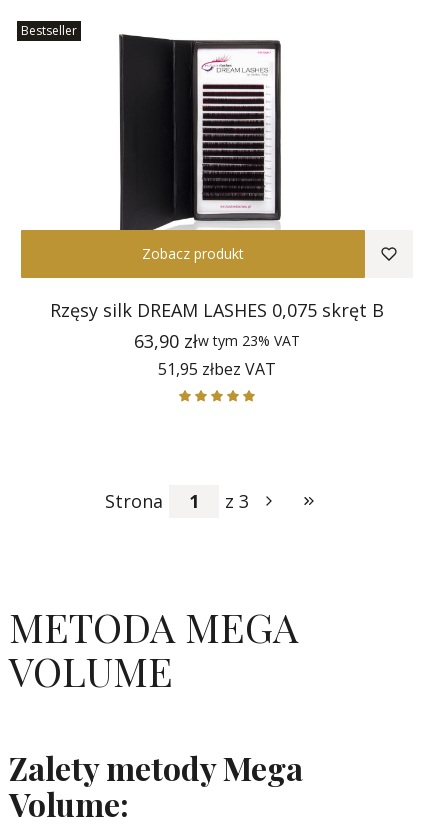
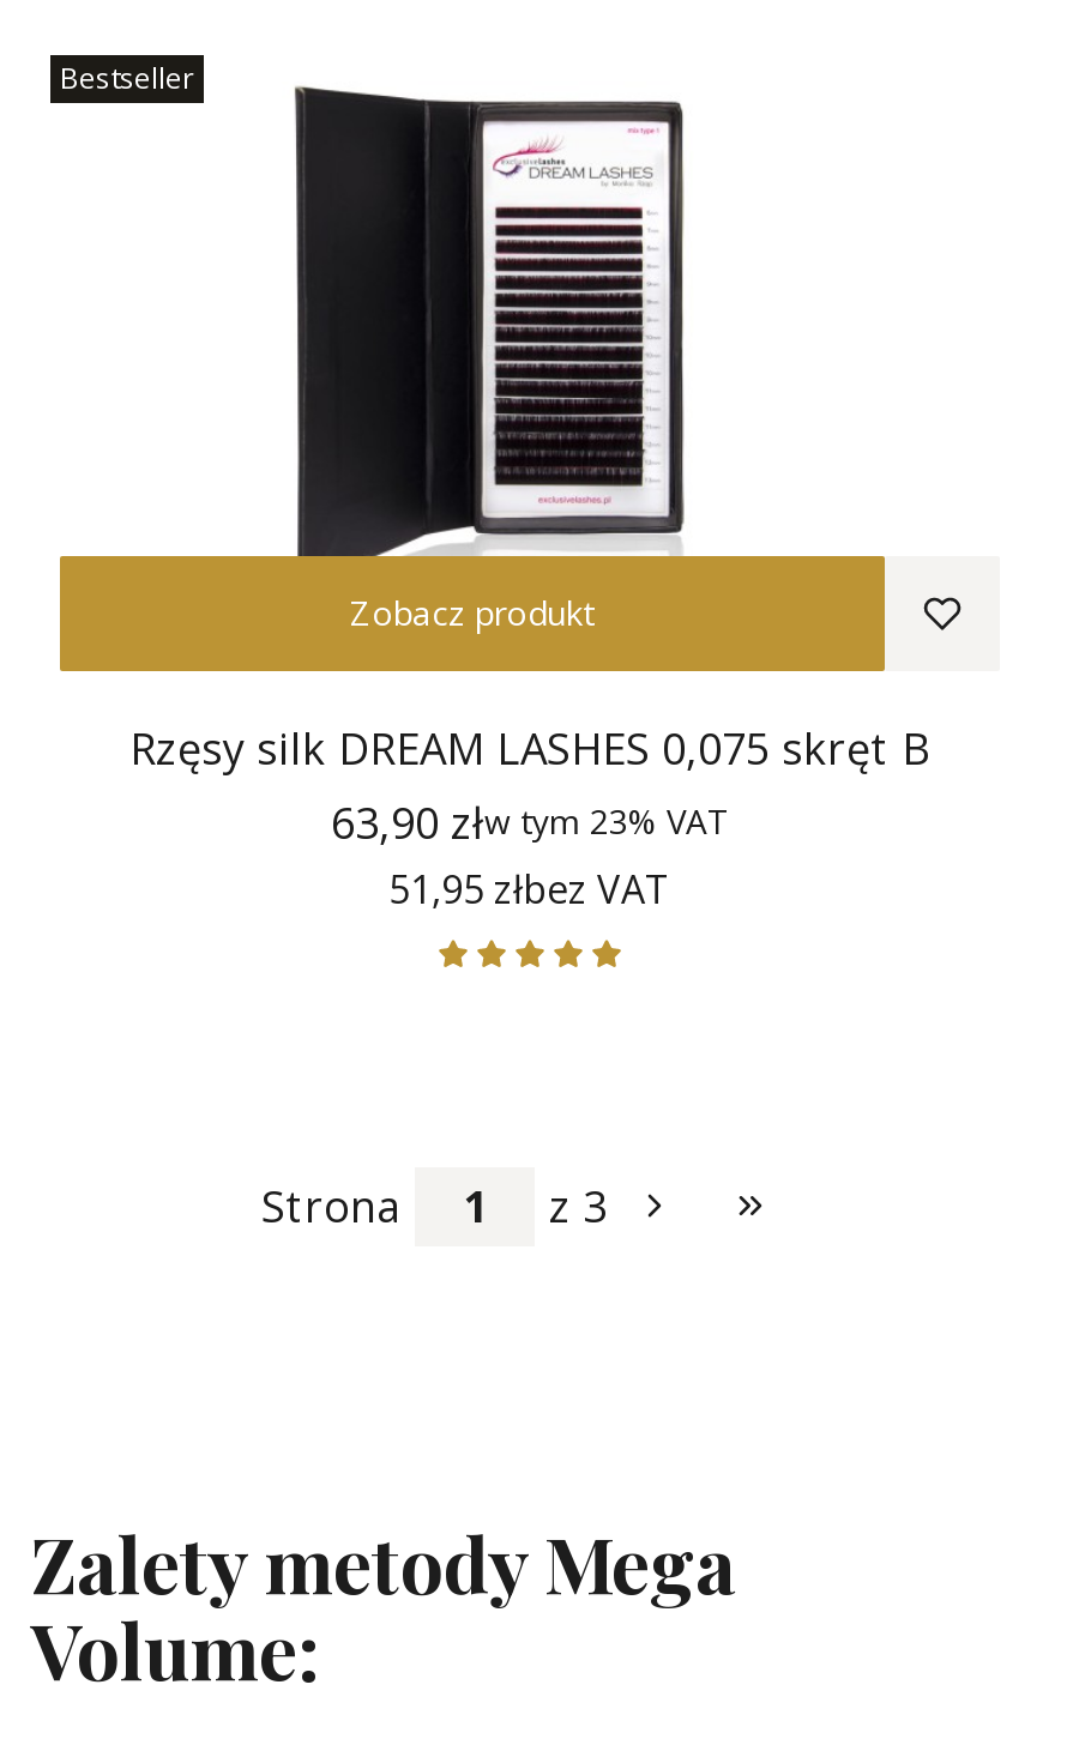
[9,600,298,697] METODA MEGA | VOLUME -> none

